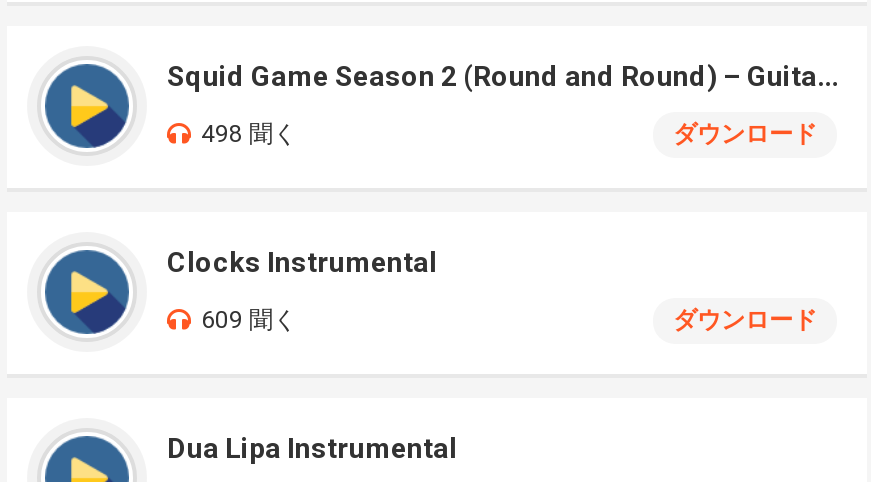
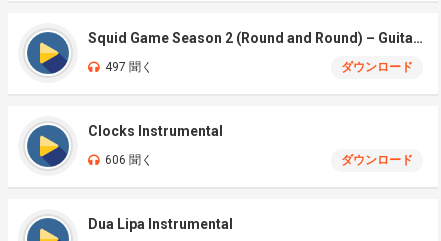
[201,120,297,148] 498 聞く -> [105,60,153,74] 497 聞く
[201,306,297,334] 609 聞く -> [105,153,153,167] 606 聞く

